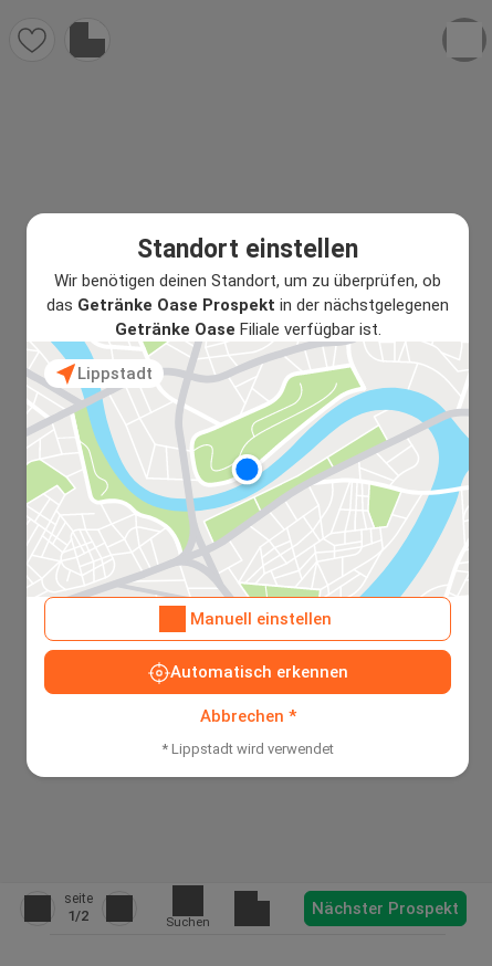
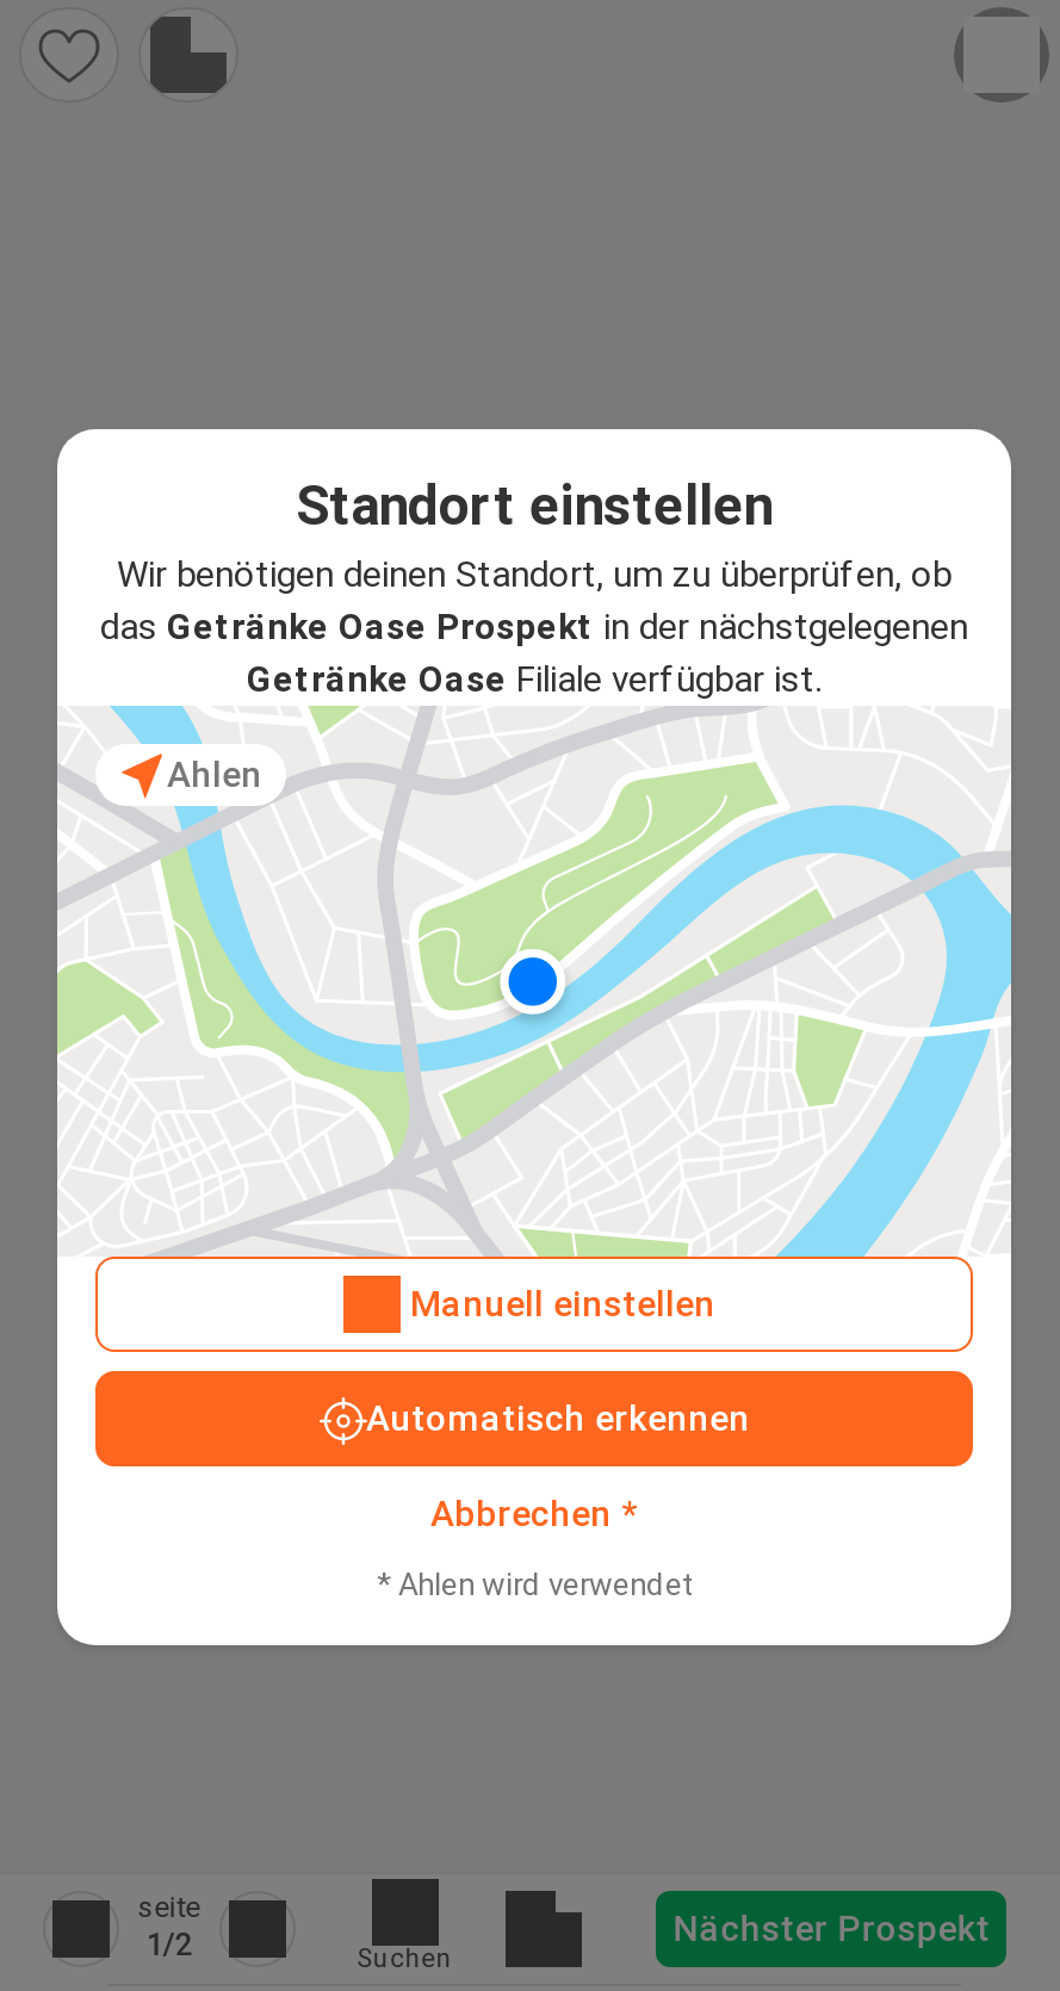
[77,363,153,383] Lippstadt -> [167,753,262,796] Ahlen
[161,741,334,757] * Lippstadt wird verwendet -> [377,1567,692,1603] * Ahlen wird verwendet

